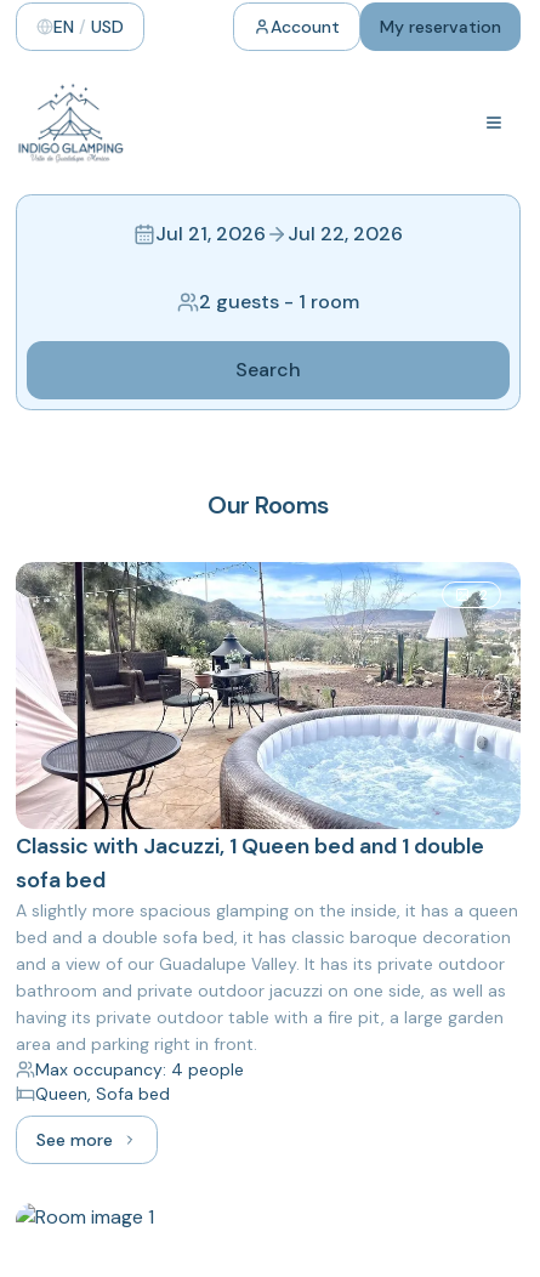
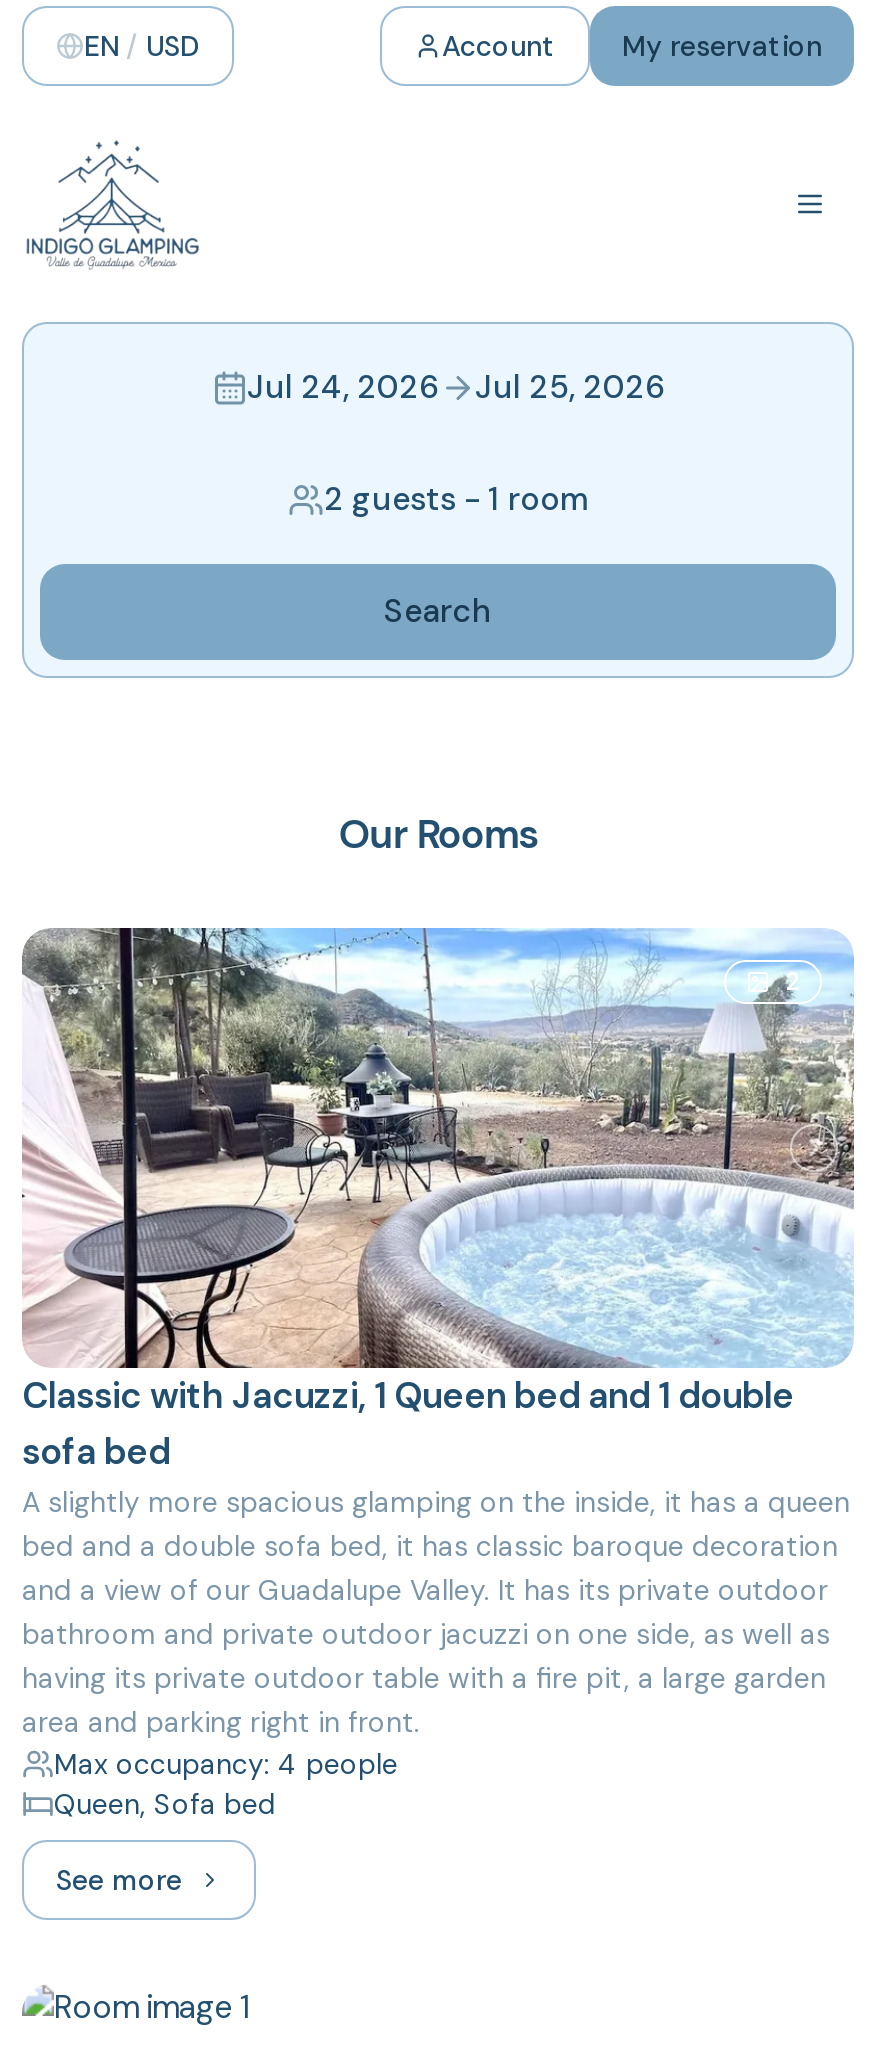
[155,221,266,246] Jul 21, 2026 -> [247,366,439,408] Jul 24, 2026
[288,221,403,246] Jul 22, 2026 -> [475,366,665,408] Jul 25, 2026

